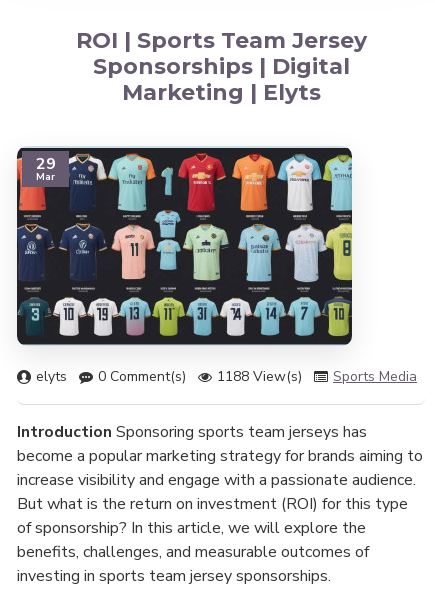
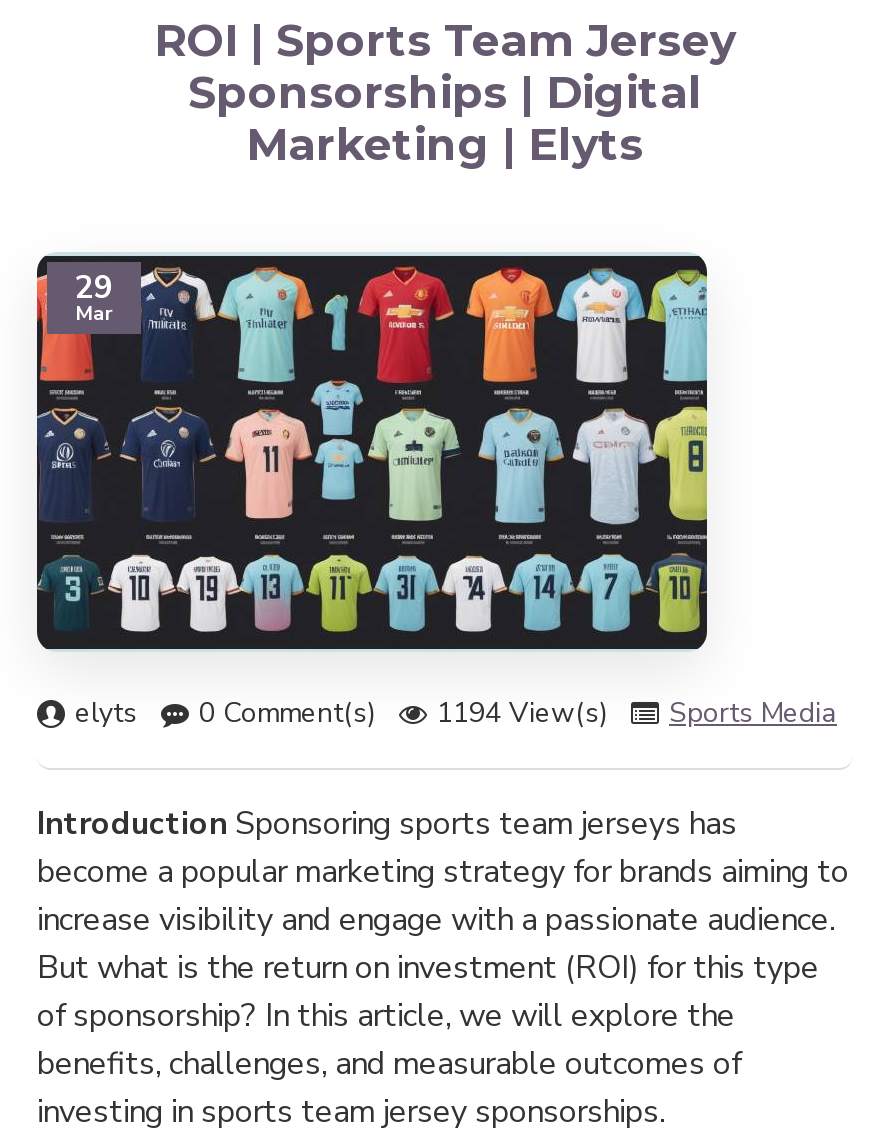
[36,367,417,386] elyts 0 Comment(s) 1188 View(s) Sports Media -> [75,694,837,732] elyts 0 Comment(s) 1194 View(s) Sports Media

